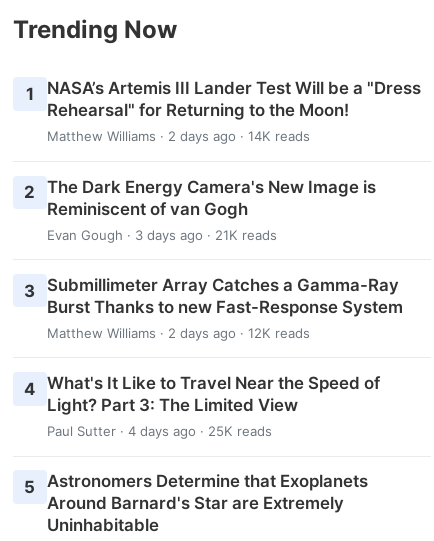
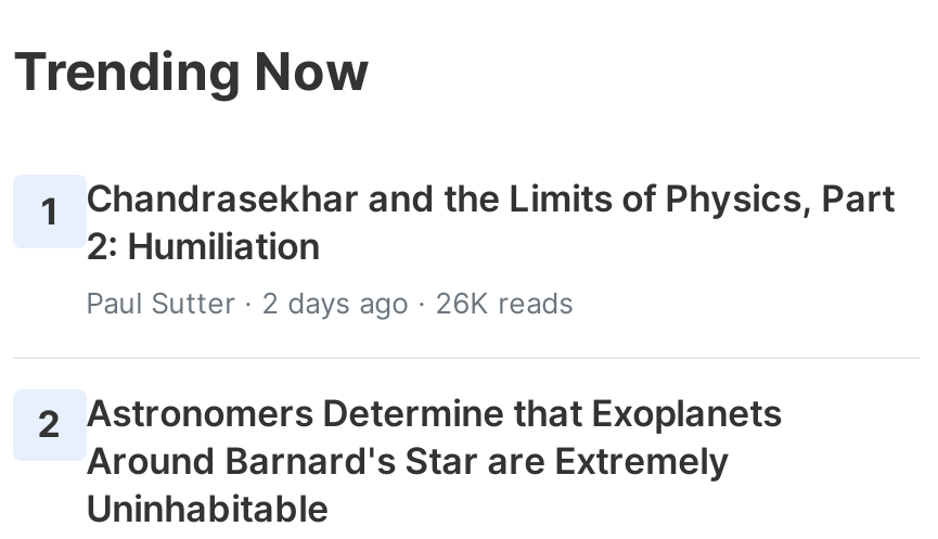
[24,78,421,497] NASA’s Artemis III Lander Test Will be a "Dress | Rehearsal" for Returning to the Moon! | Matthew Williams · 2 days ago · 14K reads | 2 The Dark Energy Camera's New Image is | Reminiscent of van Gogh | Evan Gough · 3 days ago · 21K reads | 3 Submillimeter Array Catches a Gamma-Ray | Burst Thanks to new Fast-Response System | Matthew Williams · 2 days ago · 12K reads | 4 What's It Like to Travel Near the Speed of | Light? Part 3: The Limited View | Paul Sutter · 4 days ago · 25K reads | 5 Astronomers Determine that Exoplanets -> [38,178,895,447] Chandrasekhar and the Limits of Physics, Part | 2: Humiliation | Paul Sutter · 2 days ago · 26K reads | 2 Astronomers Determine that Exoplanets

